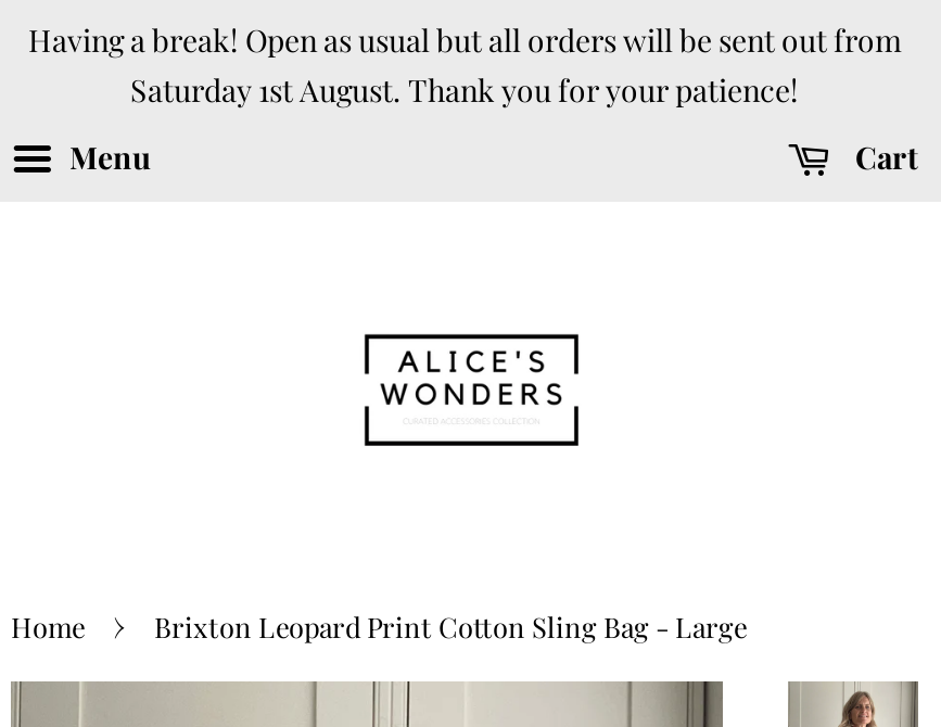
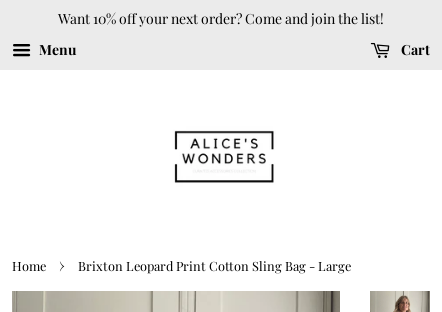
[28,20,901,111] Having a break! Open as usual but all orders will be sent out from | Saturday 1st August. Thank you for your patience! -> [58,9,384,28] Want 10% off your next order? Come and join the list!

